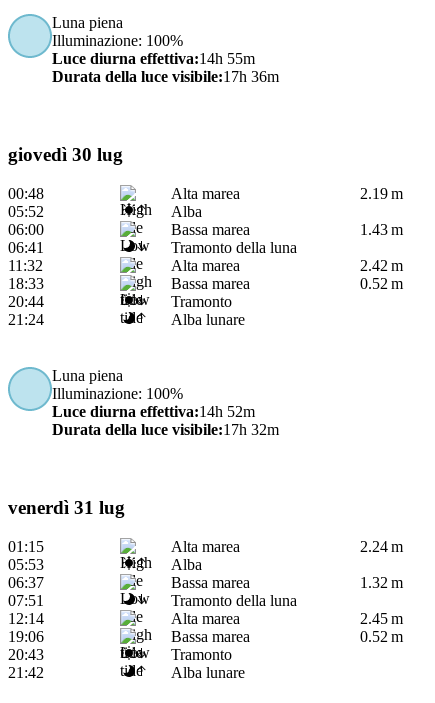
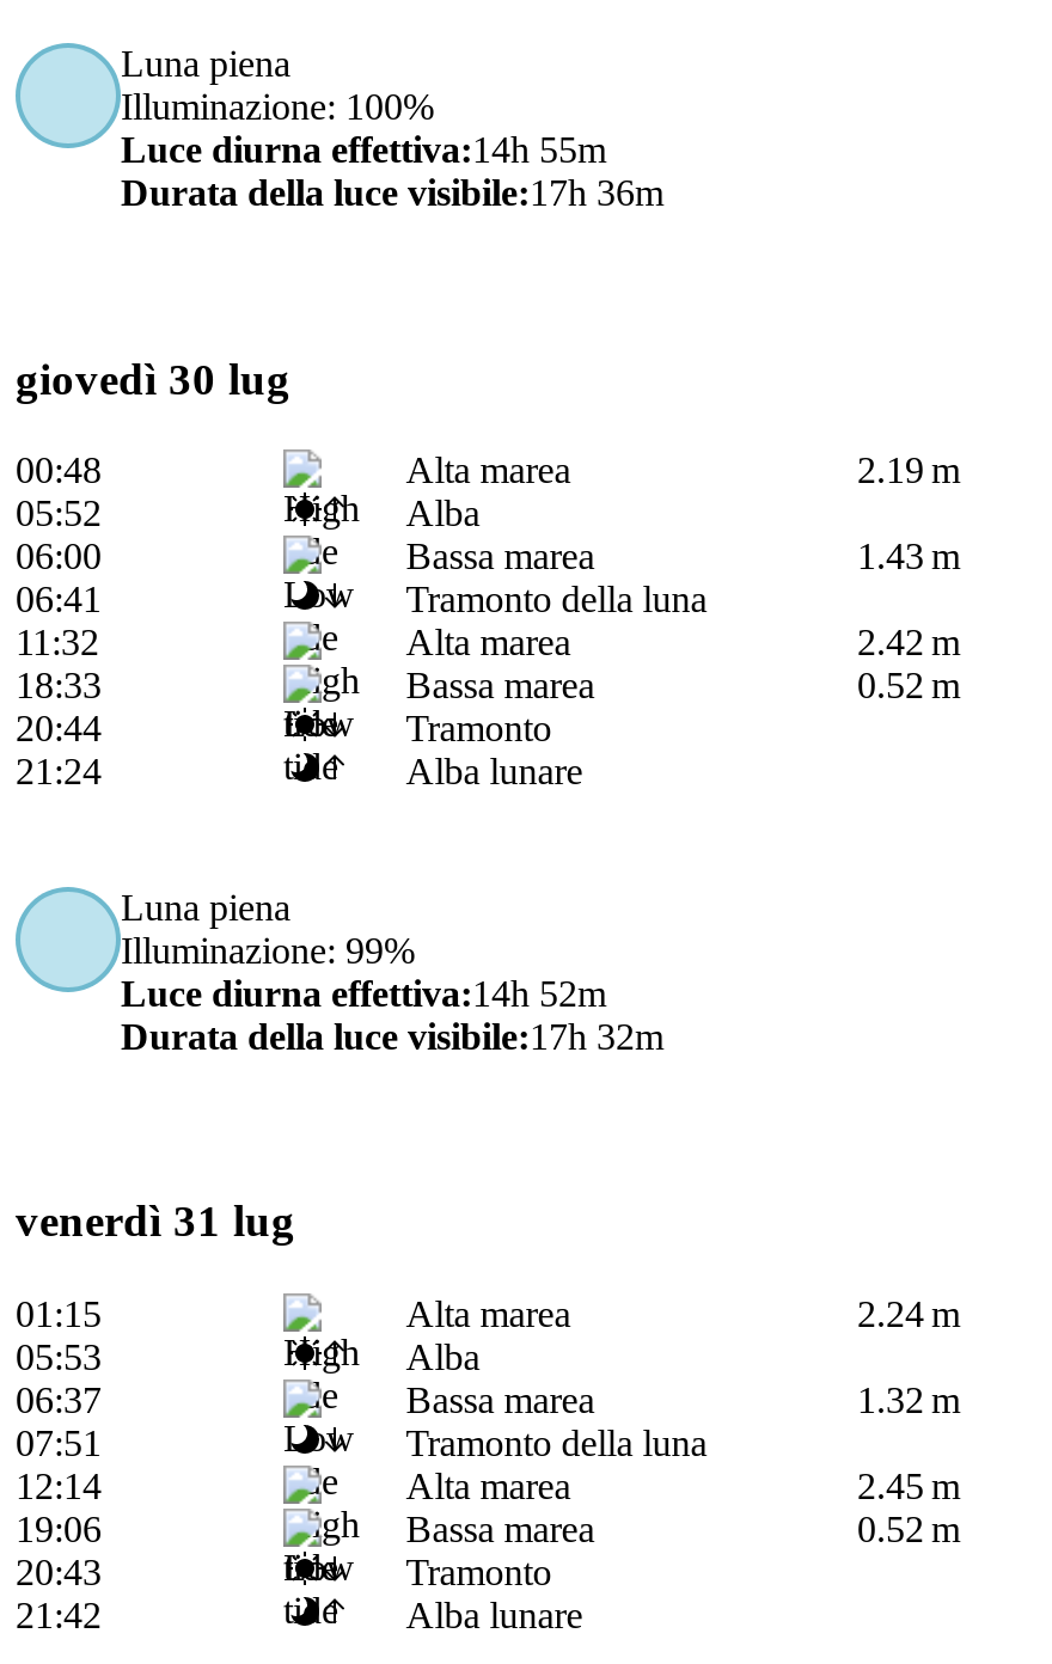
[52,385,183,402] Illuminazione: 100% -> [121,929,415,970] Illuminazione: 99%

